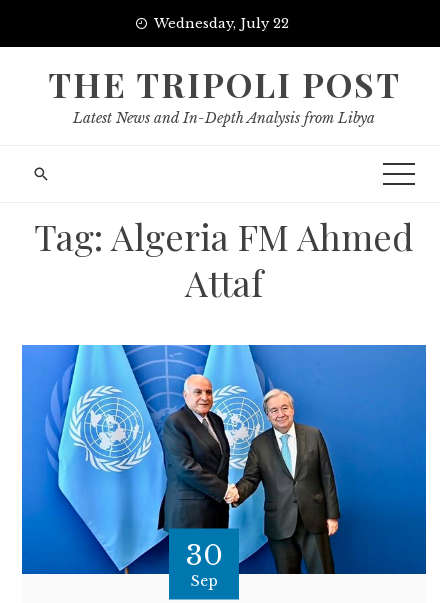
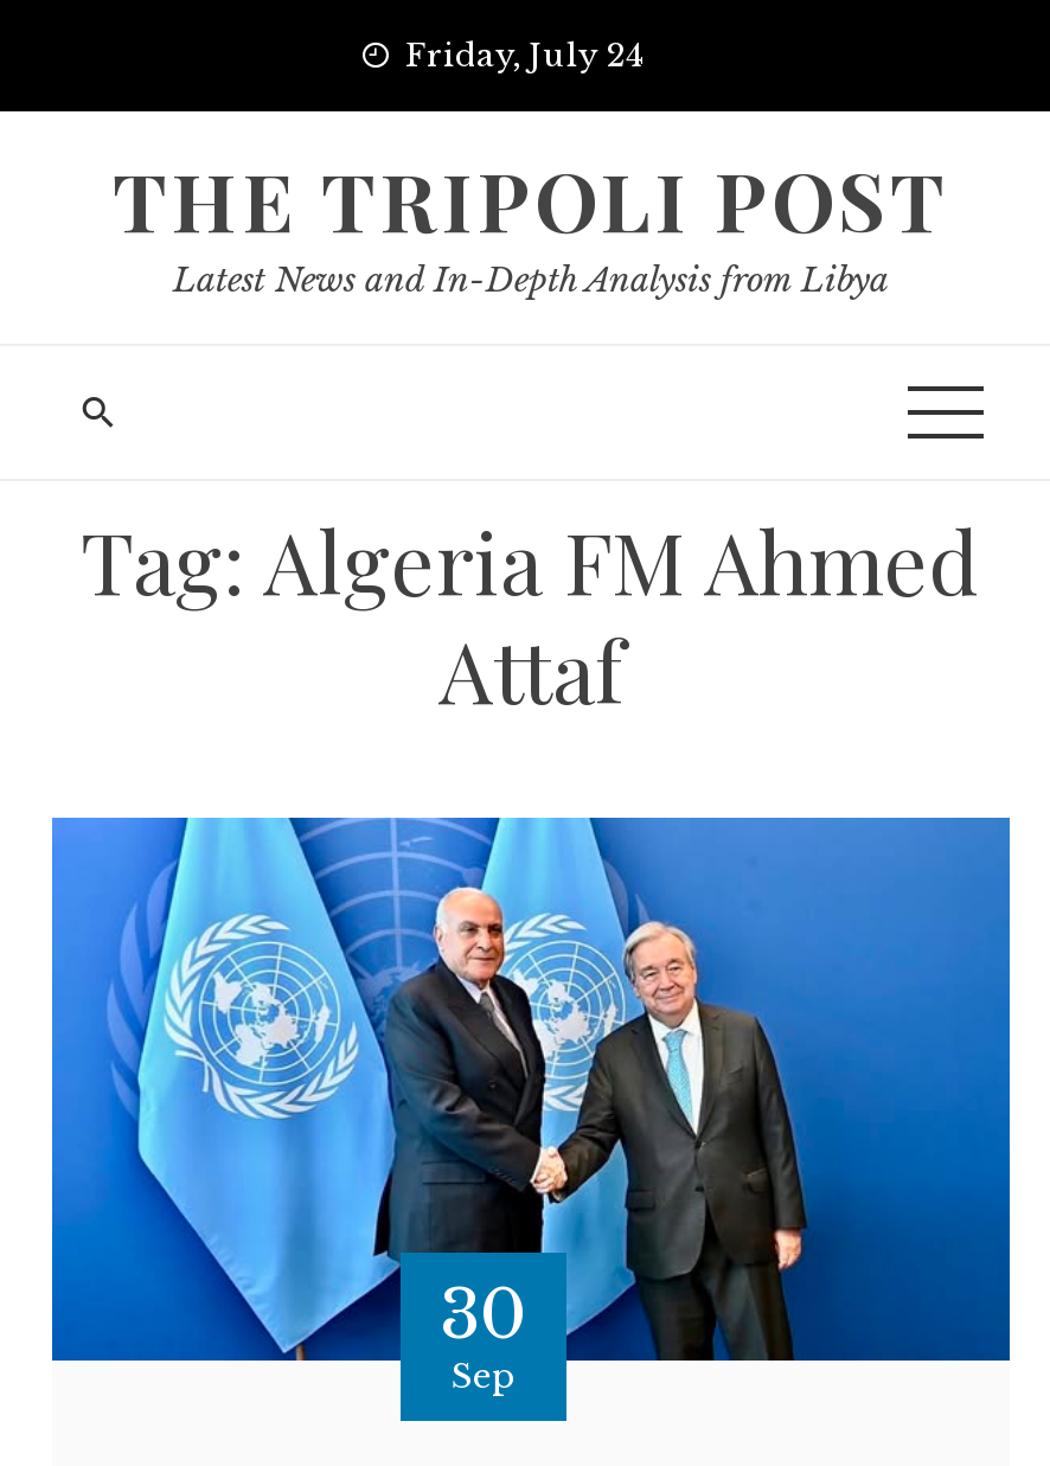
[153,15,288,32] Wednesday, July 22 -> [405,36,642,76] Friday, July 24

